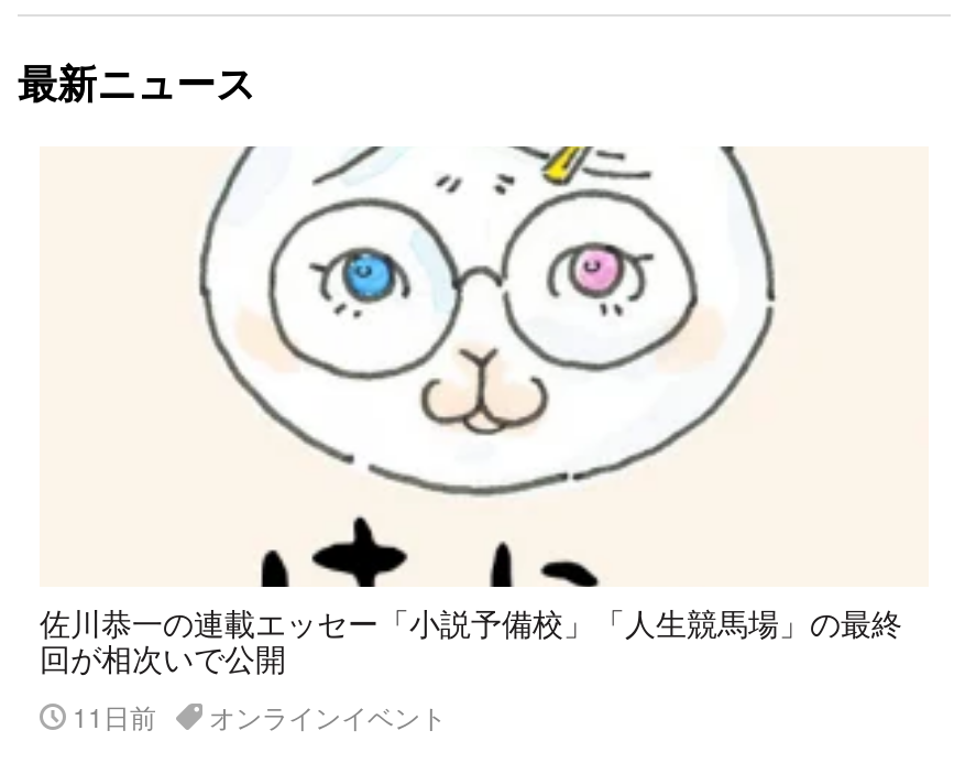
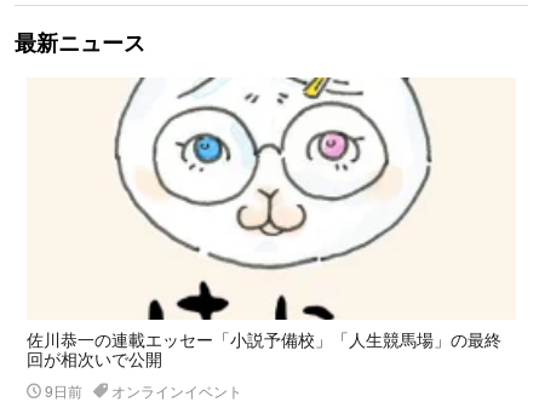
[66,698,447,735] 11日前 オンラインイベント -> [41,381,242,401] 9日前 オンラインイベント

